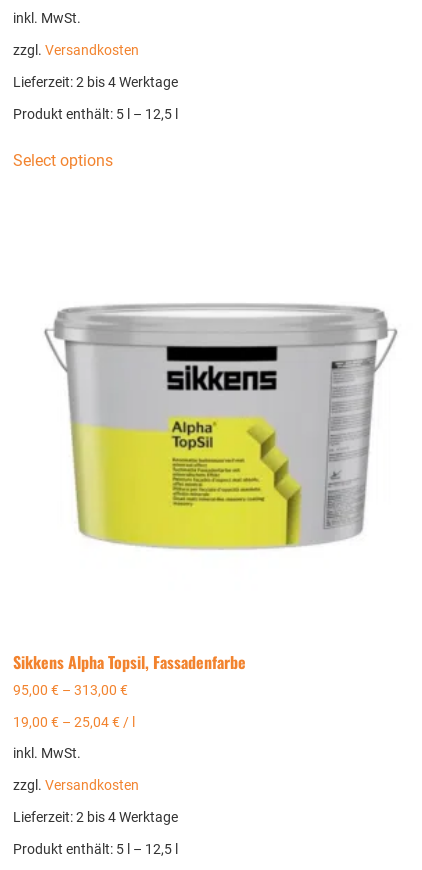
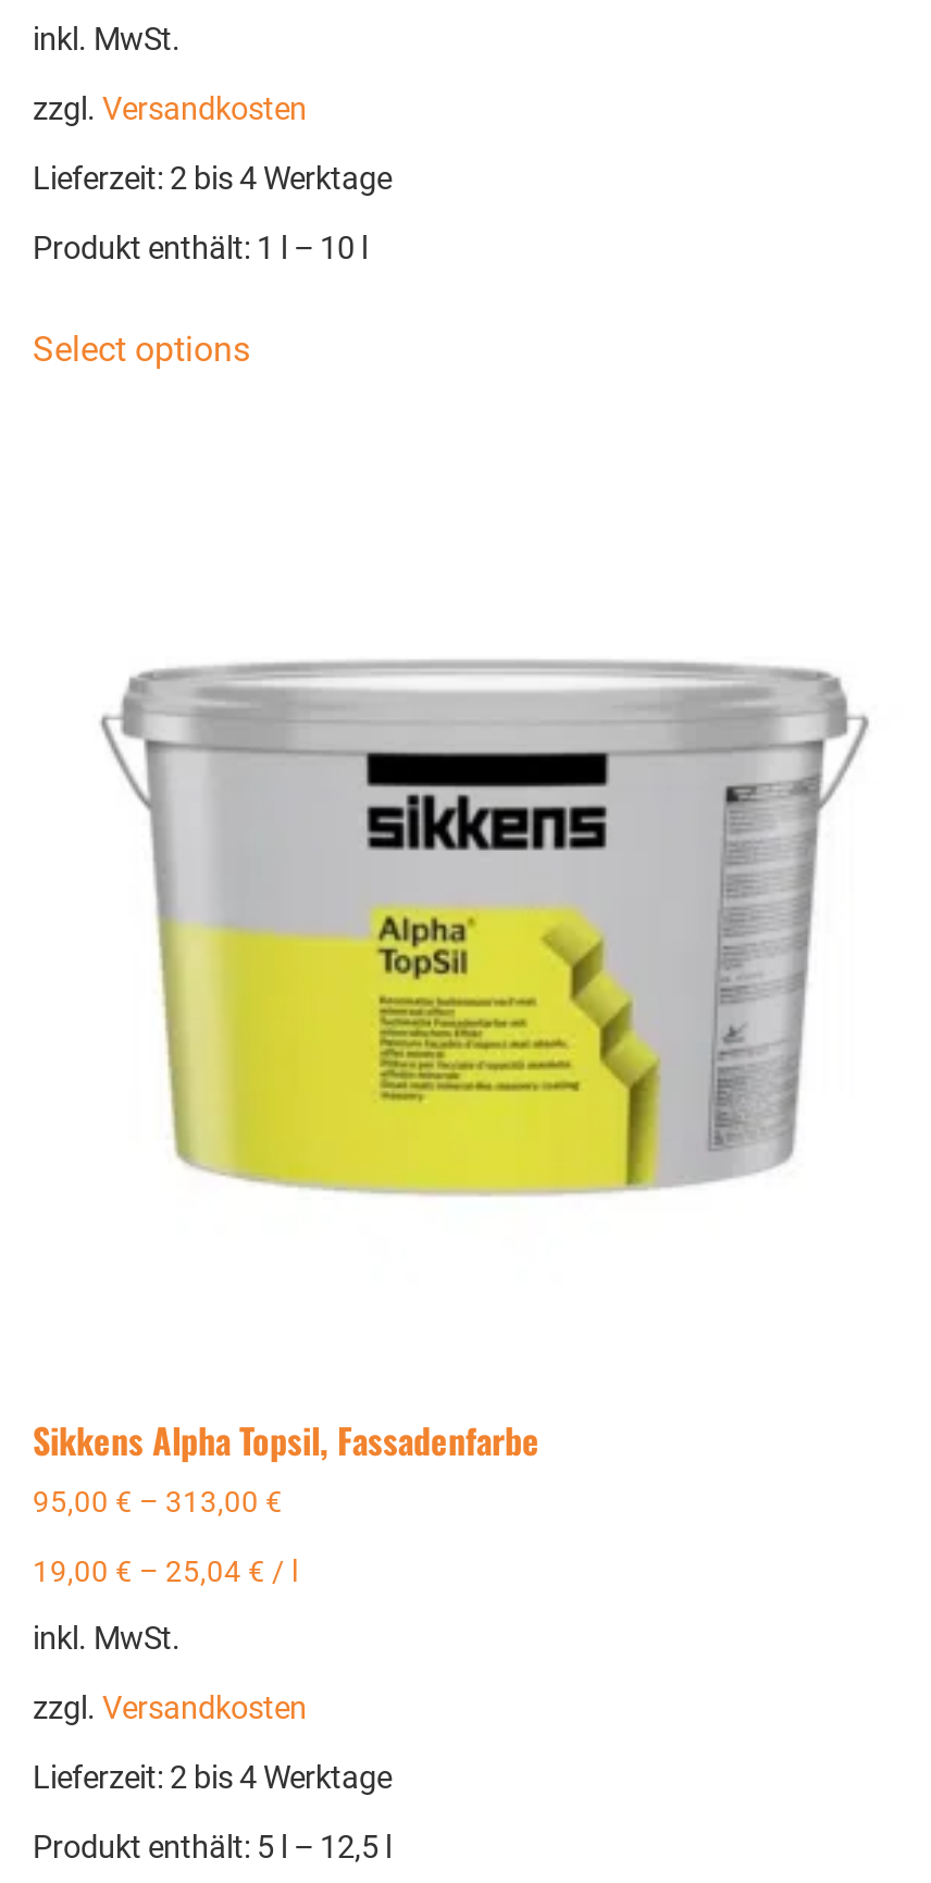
[13,106,178,123] Produkt enthält: 5 l – 12,5 l -> [33,232,368,269] Produkt enthält: 1 l – 10 l

